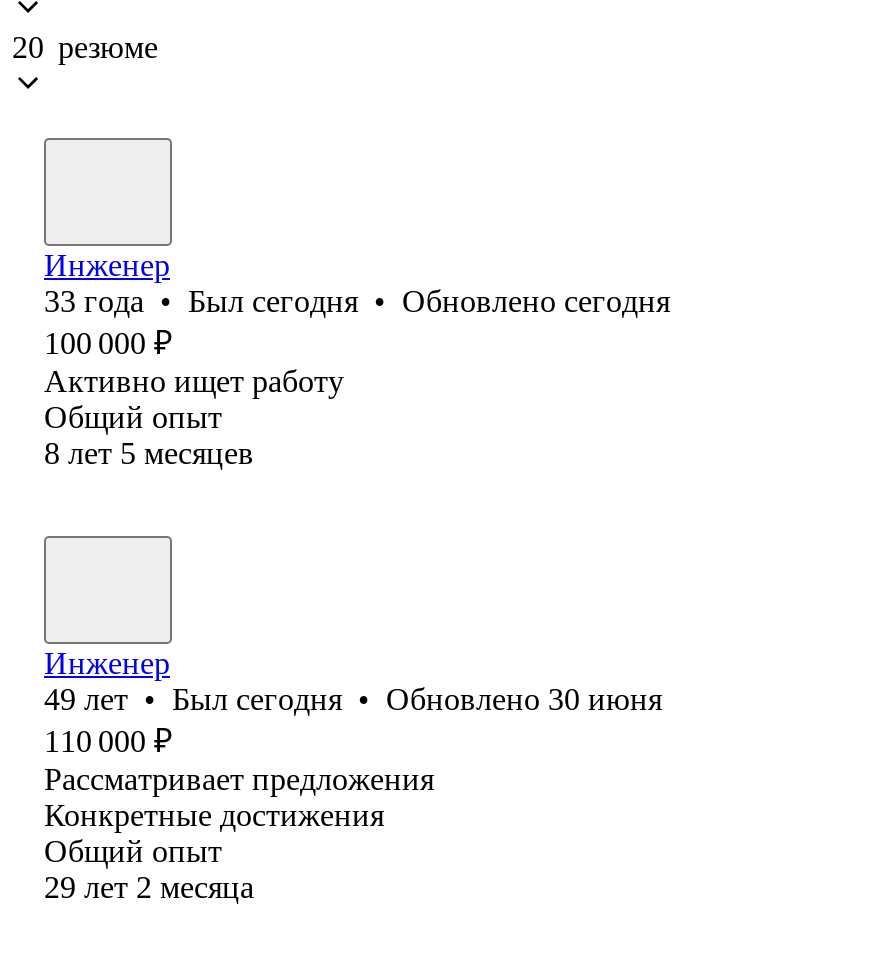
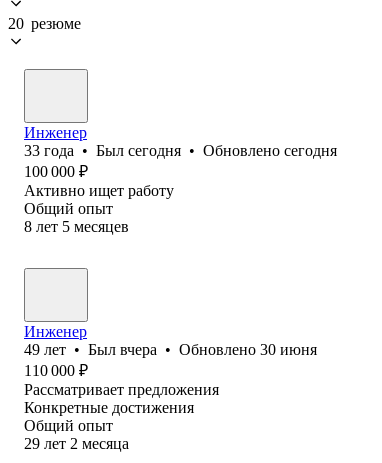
[44,682,662,716] 49 лет • Был сегодня • Обновлено 30 июня -> [24,341,317,358] 49 лет • Был вчера • Обновлено 30 июня

